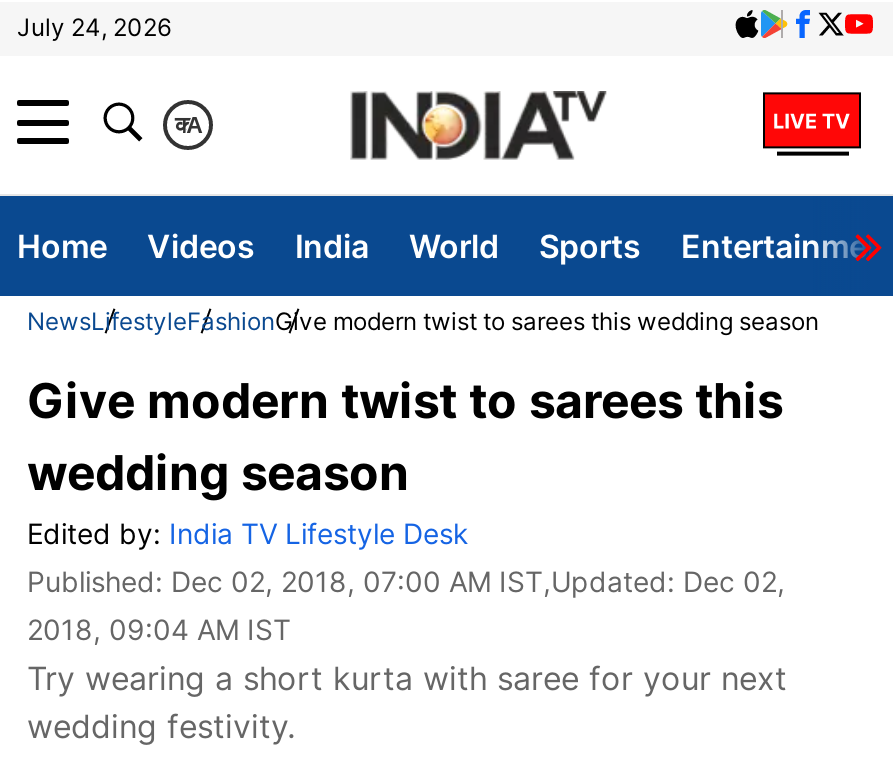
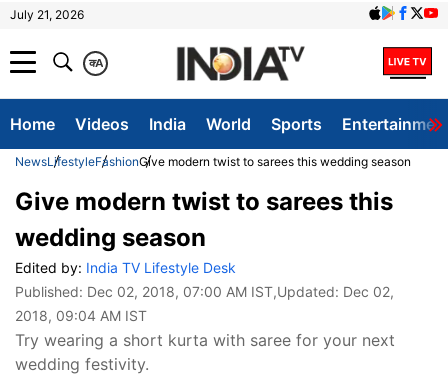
[17,12,171,42] July 24, 2026 -> [10,7,84,22] July 21, 2026

